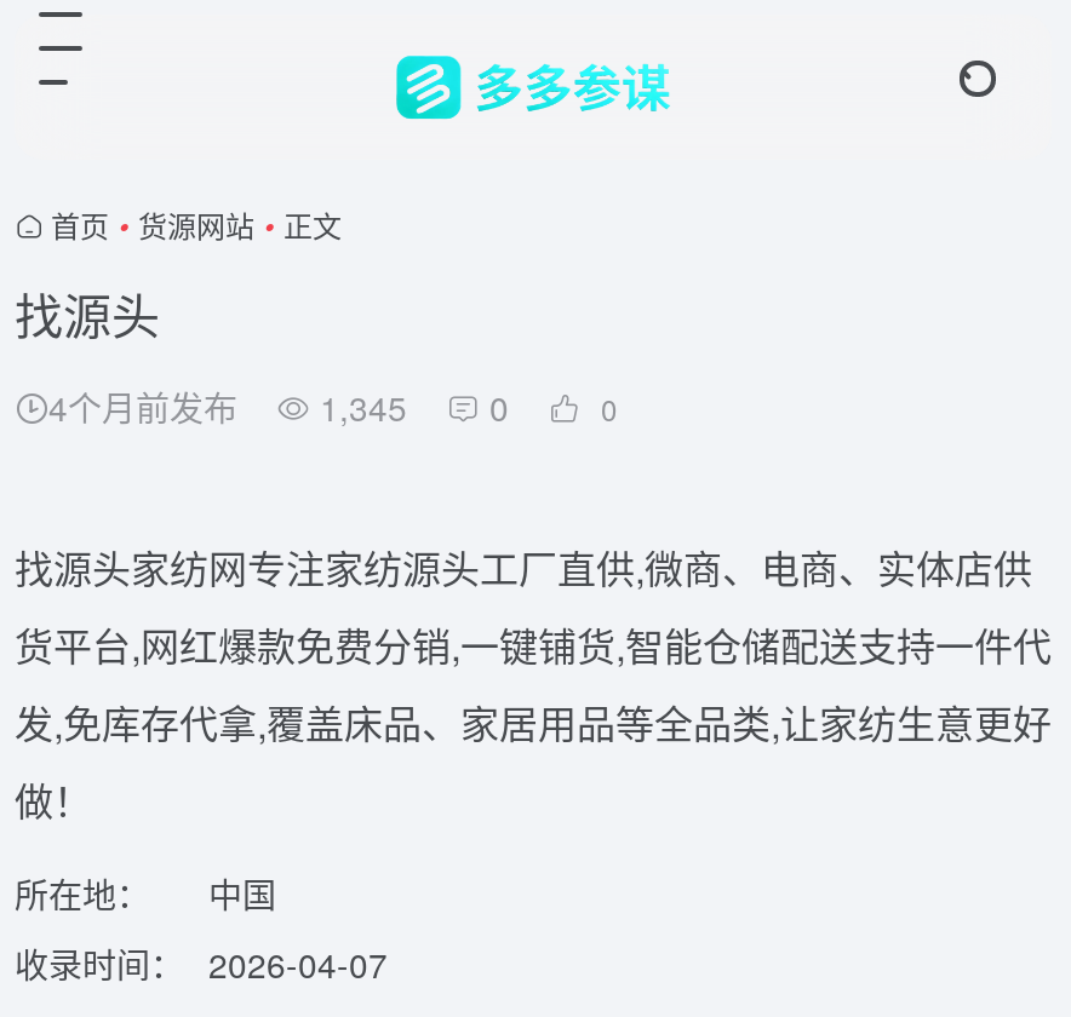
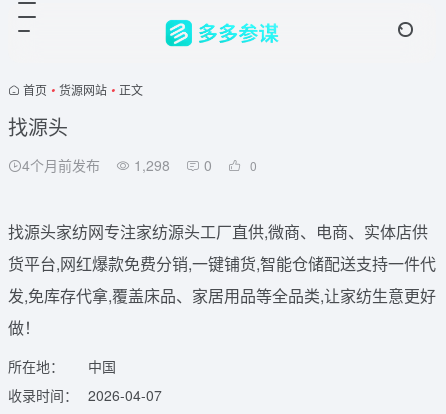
[48,383,509,431] 4个月前发布 1,345 0 -> [22,155,212,175] 4个月前发布 1,298 0

